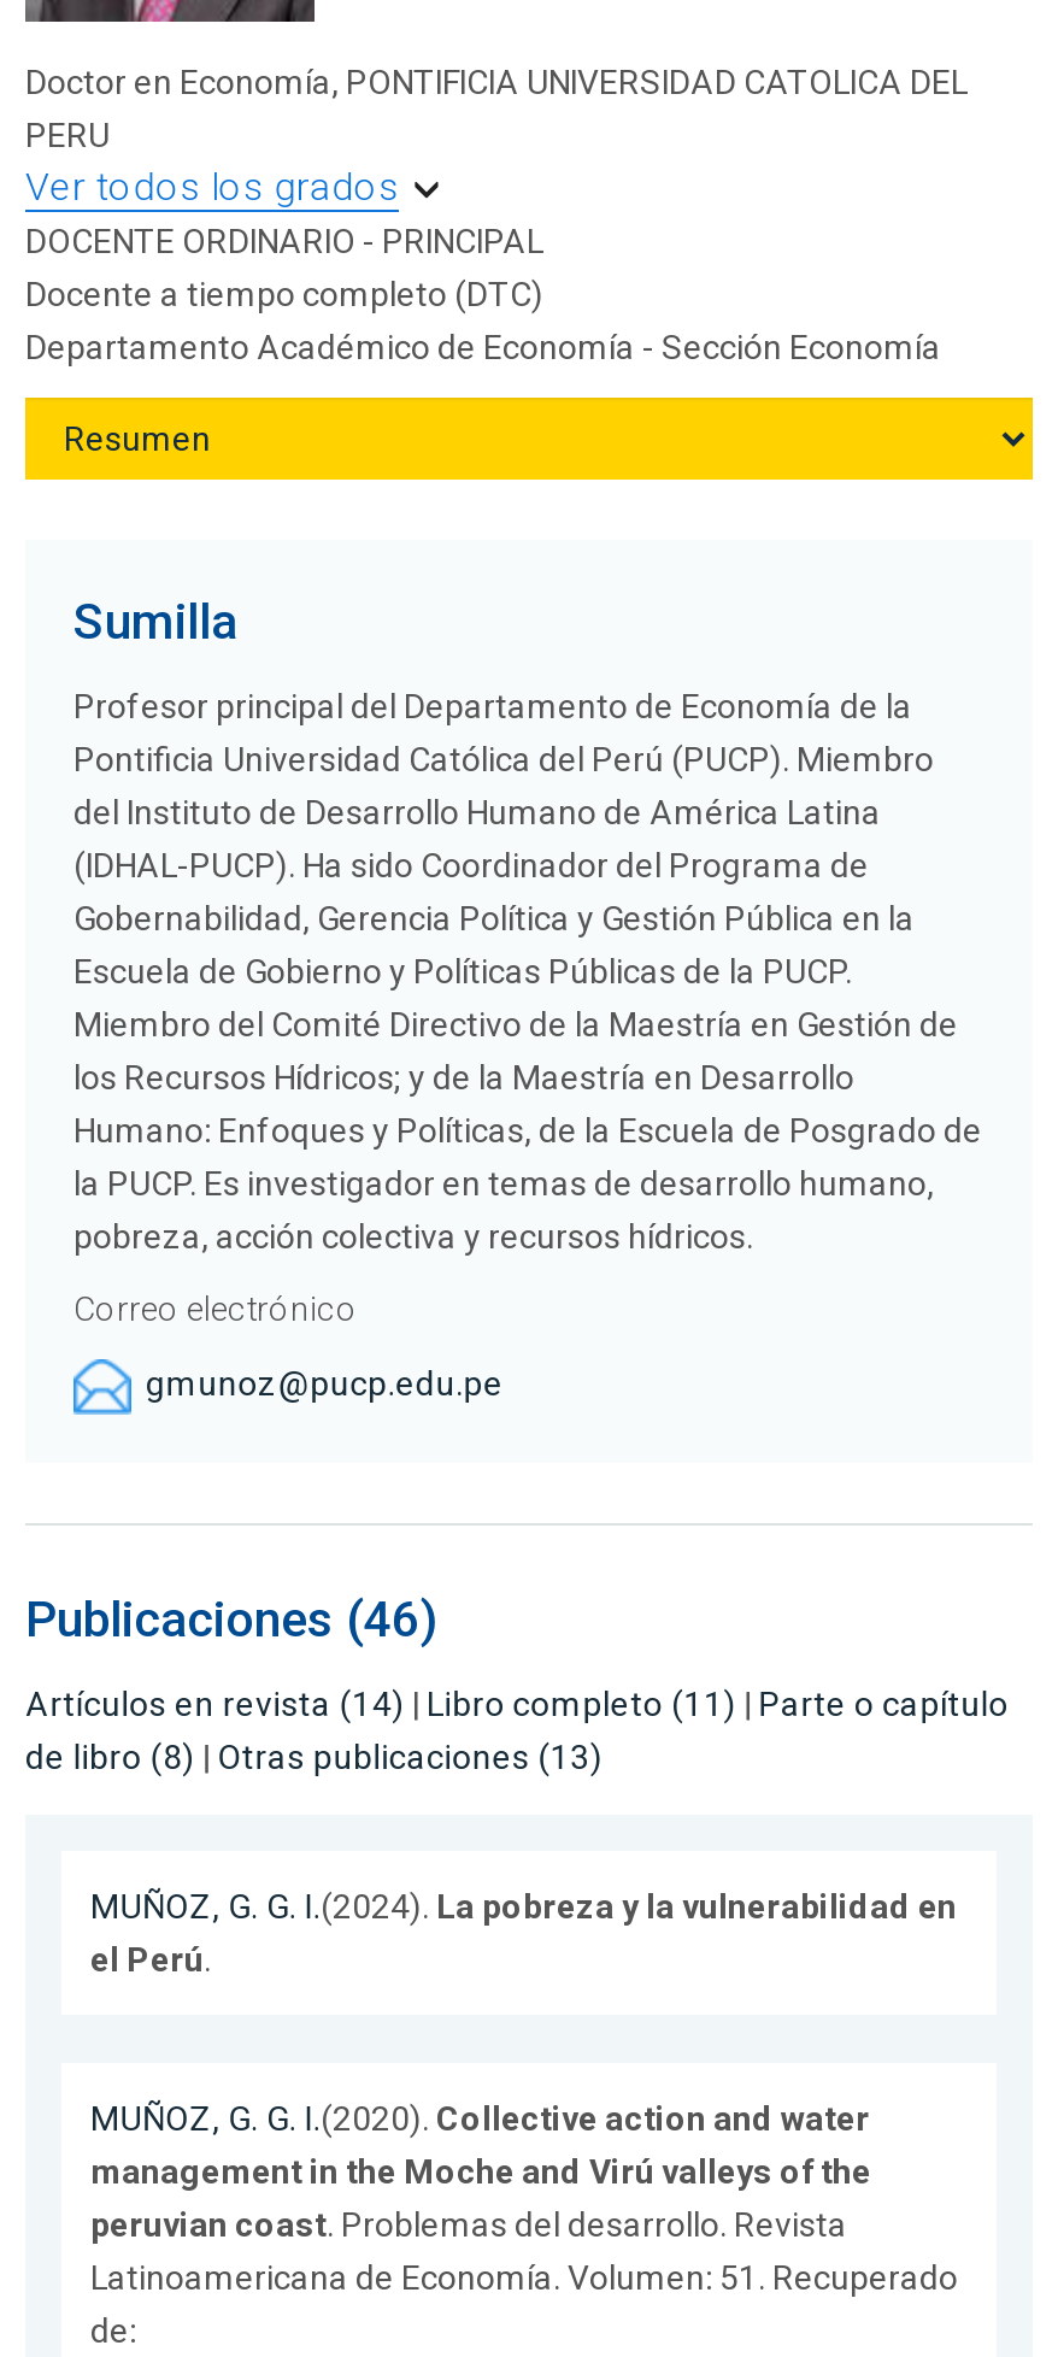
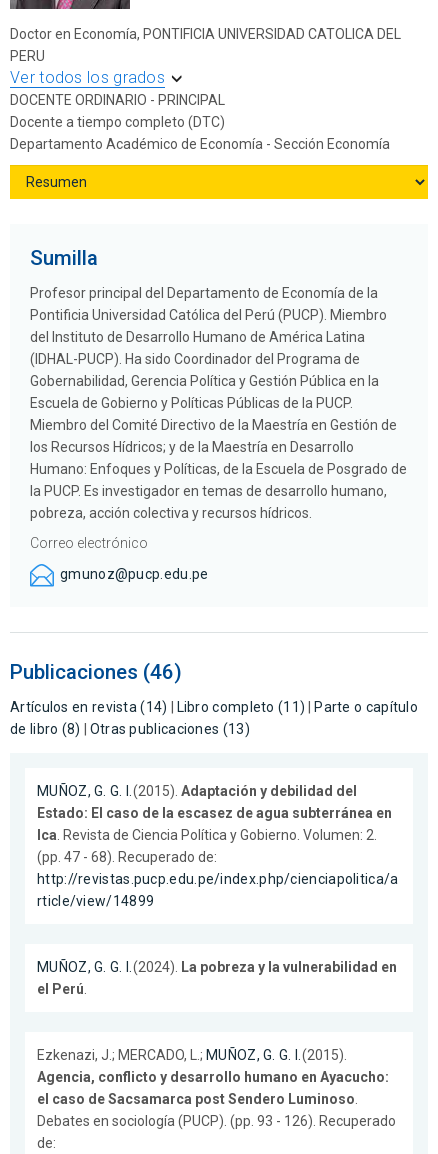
none -> [37,783,398,909] MUÑOZ, G. G. I. (2015). Adaptación y debilidad del | Estado: El caso de la escasez de agua subterránea en | Ica. Revista de Ciencia Política y Gobierno. Volumen: 2. | (pp. 47 - 68). Recuperado de: | http://revistas.pucp.edu.pe/index.php/cienciapolitica/a | rticle/view/14899
[90,2099,958,2296] MUÑOZ, G. G. I.(2020). Collective action and water | management in the Moche and Virú valleys of the | peruvian coast. Problemas del desarrollo. Revista | Latinoamericana de Economía. Volumen: 51. Recuperado -> [37,1047,396,1129] Ezkenazi, J.; MERCADO, L.;MUÑOZ, G. G. I. (2015). | Agencia, conflicto y desarrollo humano en Ayacucho: | el caso de Sacsamarca post Sendero Luminoso. | Debates en sociología (PUCP). (pp. 93 - 126). Recuperado

